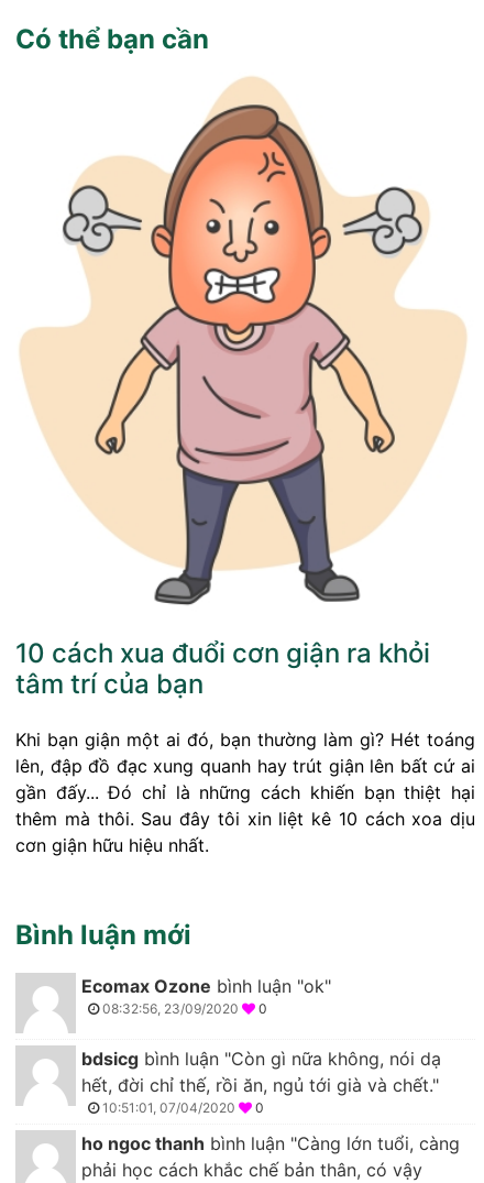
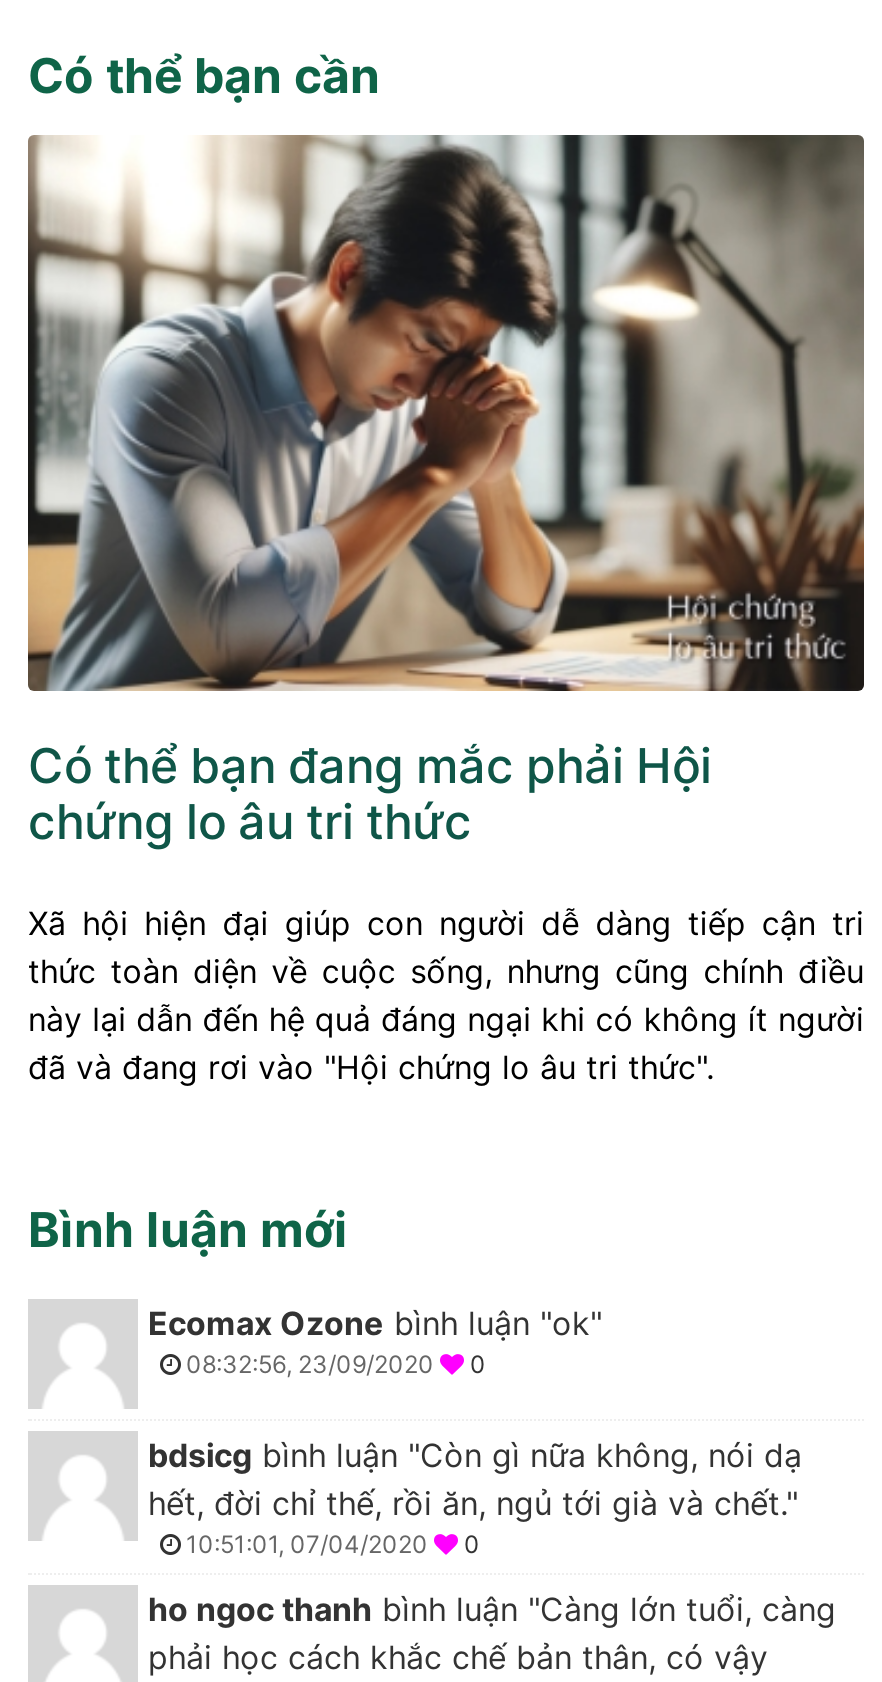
[15,76,475,486] [image] -> [26,133,866,693] [image]
[15,637,430,700] 10 cách xua đuổi cơn giận ra khỏi | tâm trí của bạn -> [28,737,712,851] Có thể bạn đang mắc phải Hội | chứng lo âu tri thức
[15,728,475,856] Khi bạn giận một ai đó, bạn thường làm gì? Hét toáng | lên, đập đồ đạc xung quanh hay trút giận lên bất cứ ai | gần đấy... Đó chỉ là những cách khiến bạn thiệt hại | thêm mà thôi. Sau đây tôi xin liệt kê 10 cách xoa dịu | cơn giận hữu hiệu nhất. -> [28,903,864,1087] Xã hội hiện đại giúp con người dễ dàng tiếp cận tri | thức toàn diện về cuộc sống, nhưng cũng chính điều | này lại dẫn đến hệ quả đáng ngại khi có không ít người | đã và đang rơi vào "Hội chứng lo âu tri thức".

